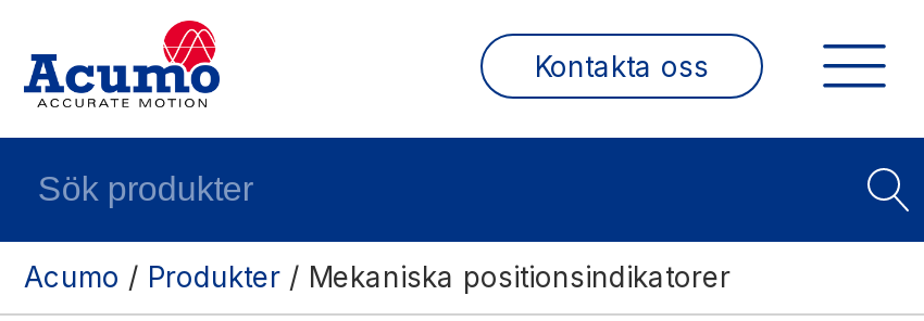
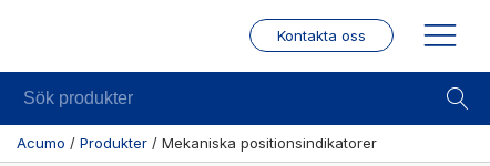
[22,18,222,107] [image] -> none

